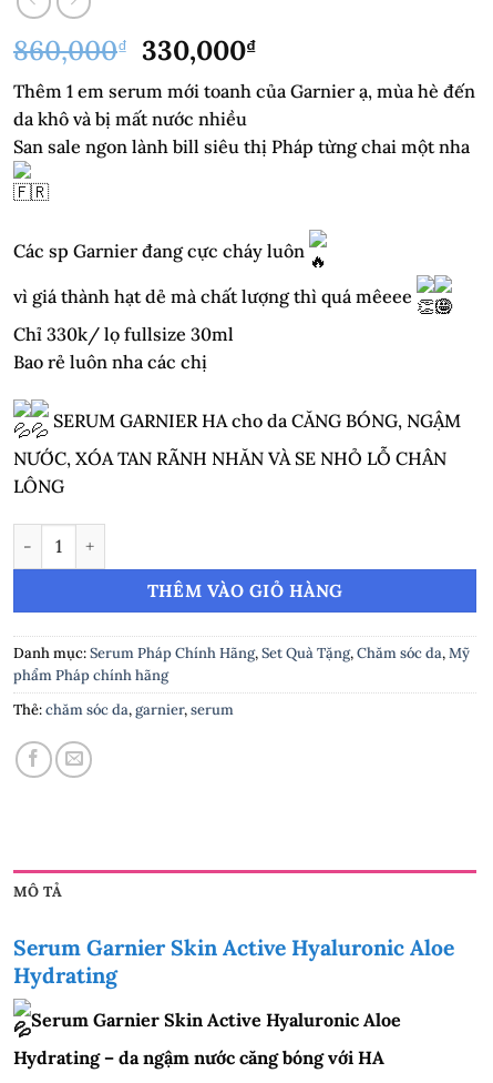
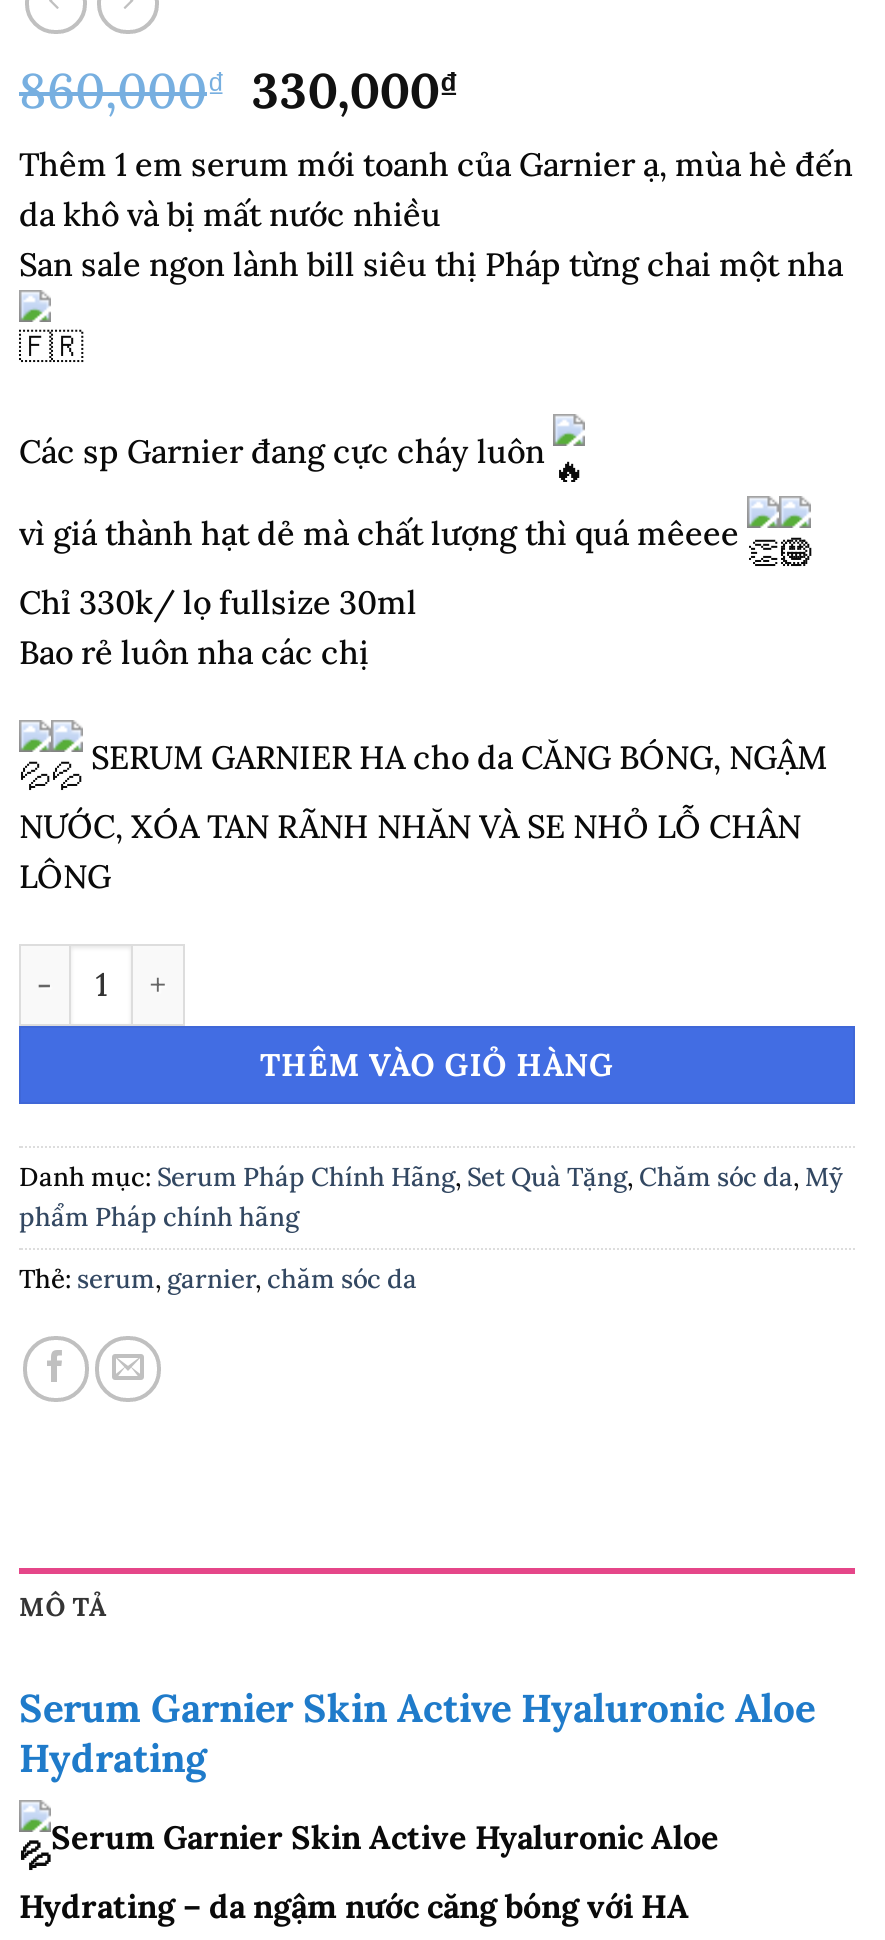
[13,700,234,719] Thẻ: chăm sóc da, garnier, serum -> [19,1262,417,1296] Thẻ: serum, garnier, chăm sóc da

